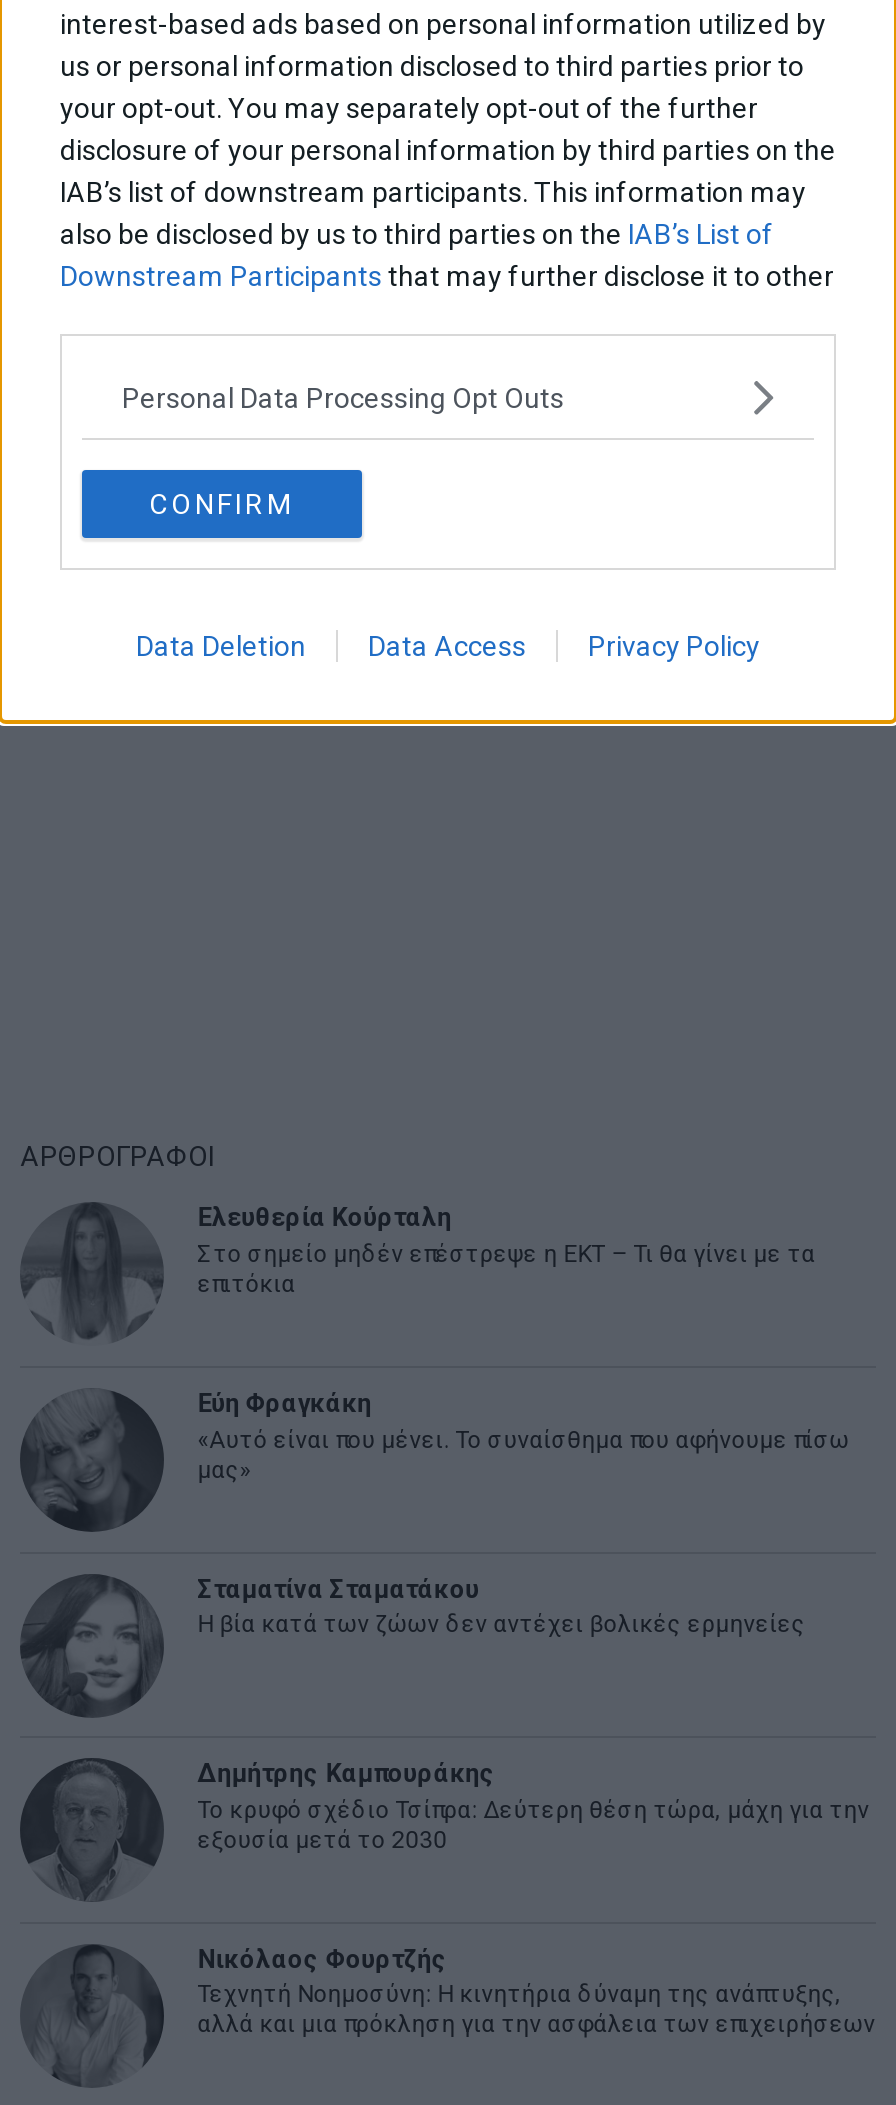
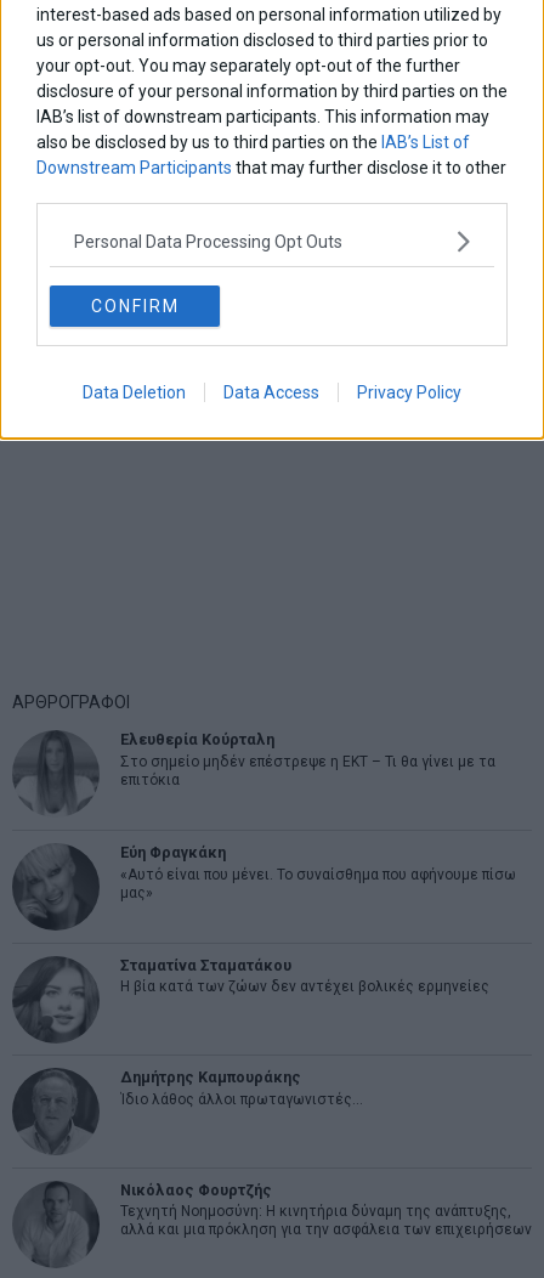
[198,1796,870,1854] Το κρυφό σχέδιο Τσίπρα: Δεύτερη θέση τώρα, μάχη για την | εξουσία μετά το 2030 -> [120,1091,363,1108] Ίδιο λάθος άλλοι πρωταγωνιστές…

